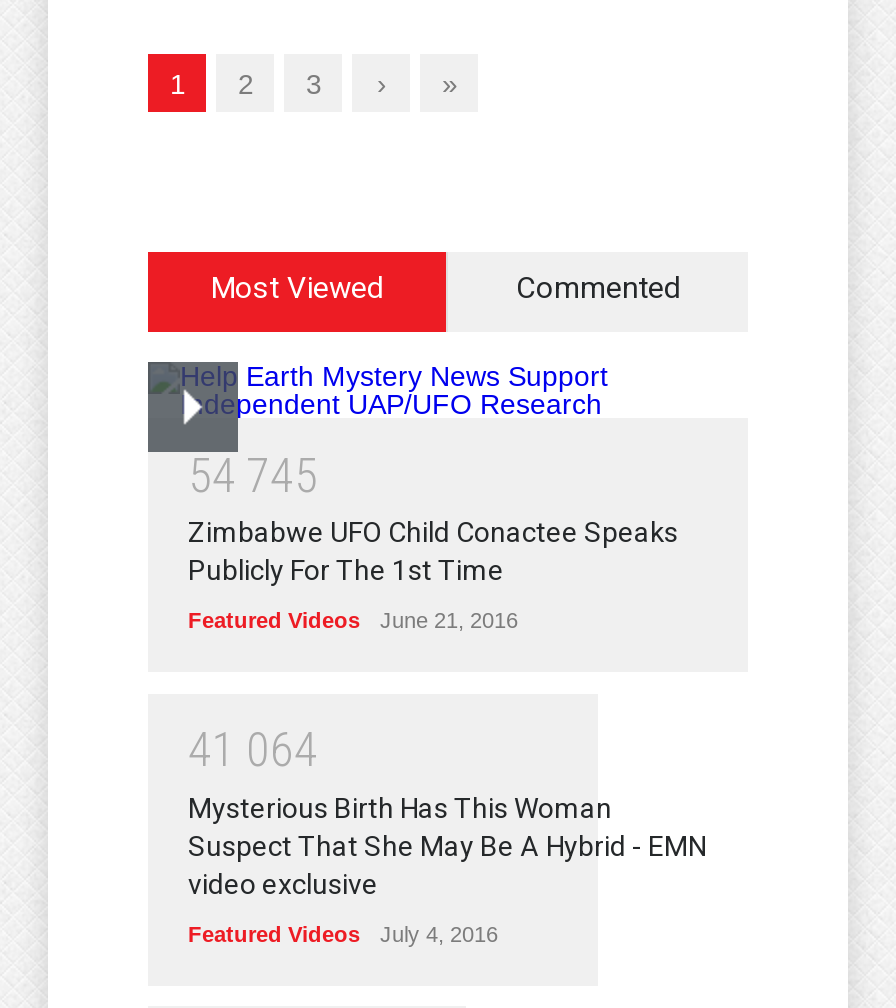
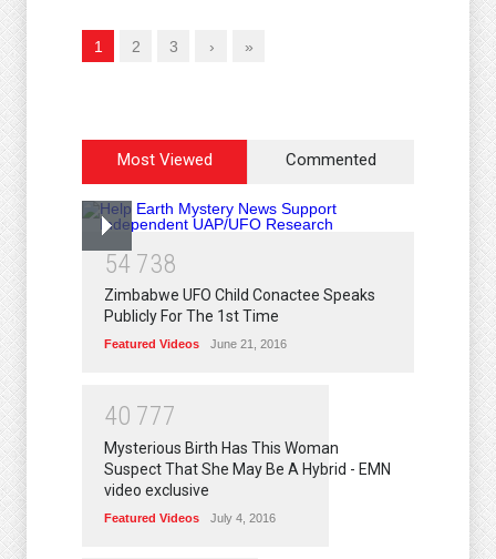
[188,448,318,504] 54 745 -> [104,248,176,279] 54 738
[188,723,318,779] 41 064 -> [104,401,176,432] 40 777

